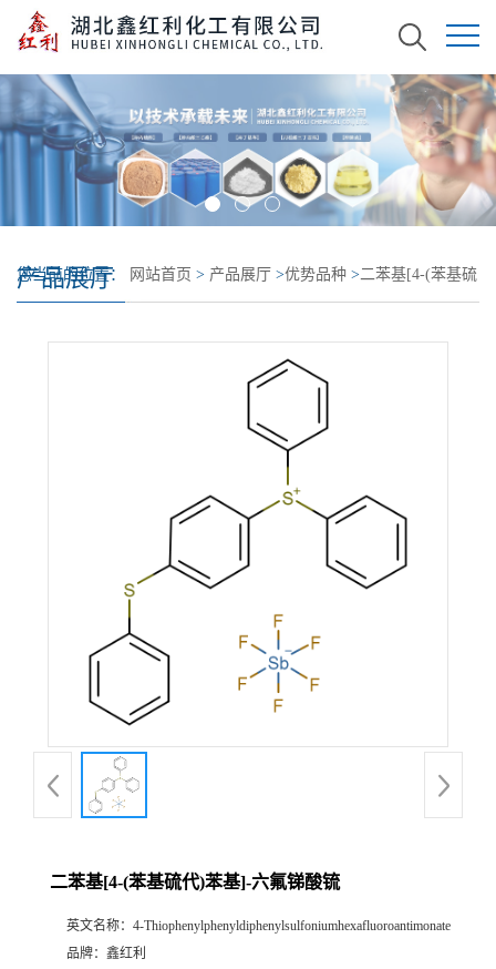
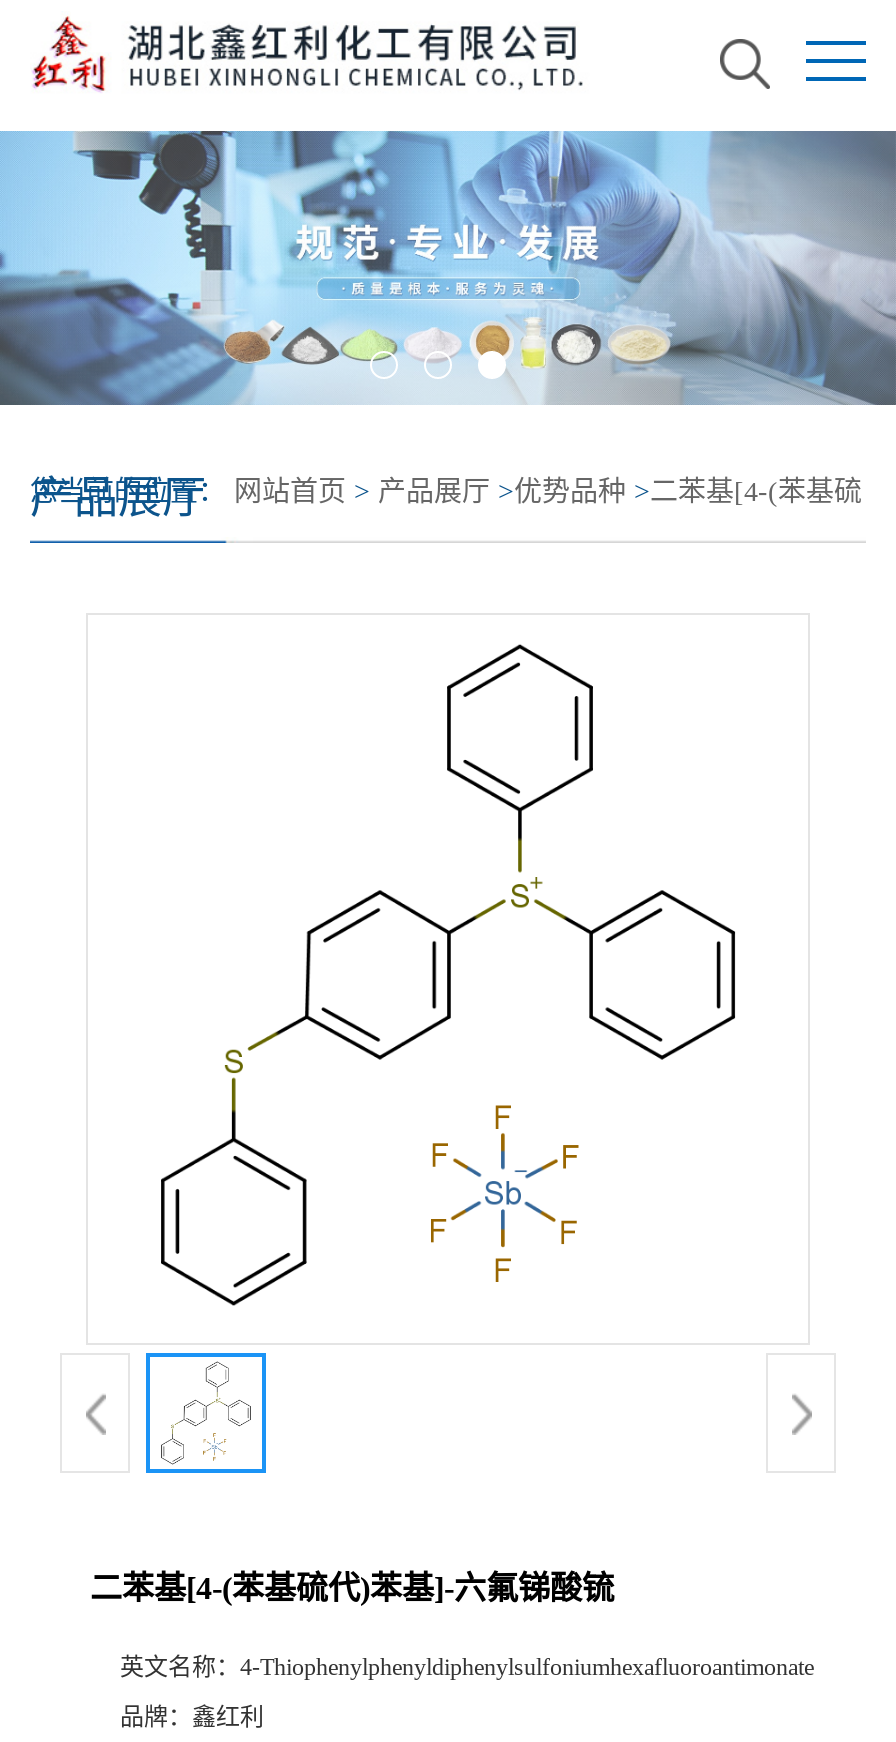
[3,73,493,227] [image] -> [6,129,890,407] [image]

